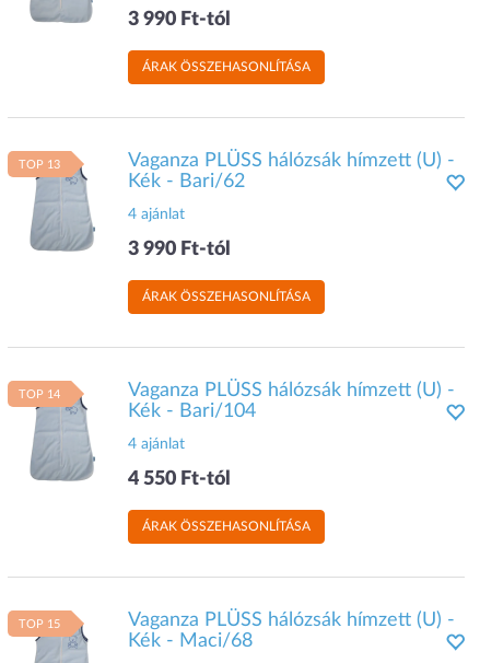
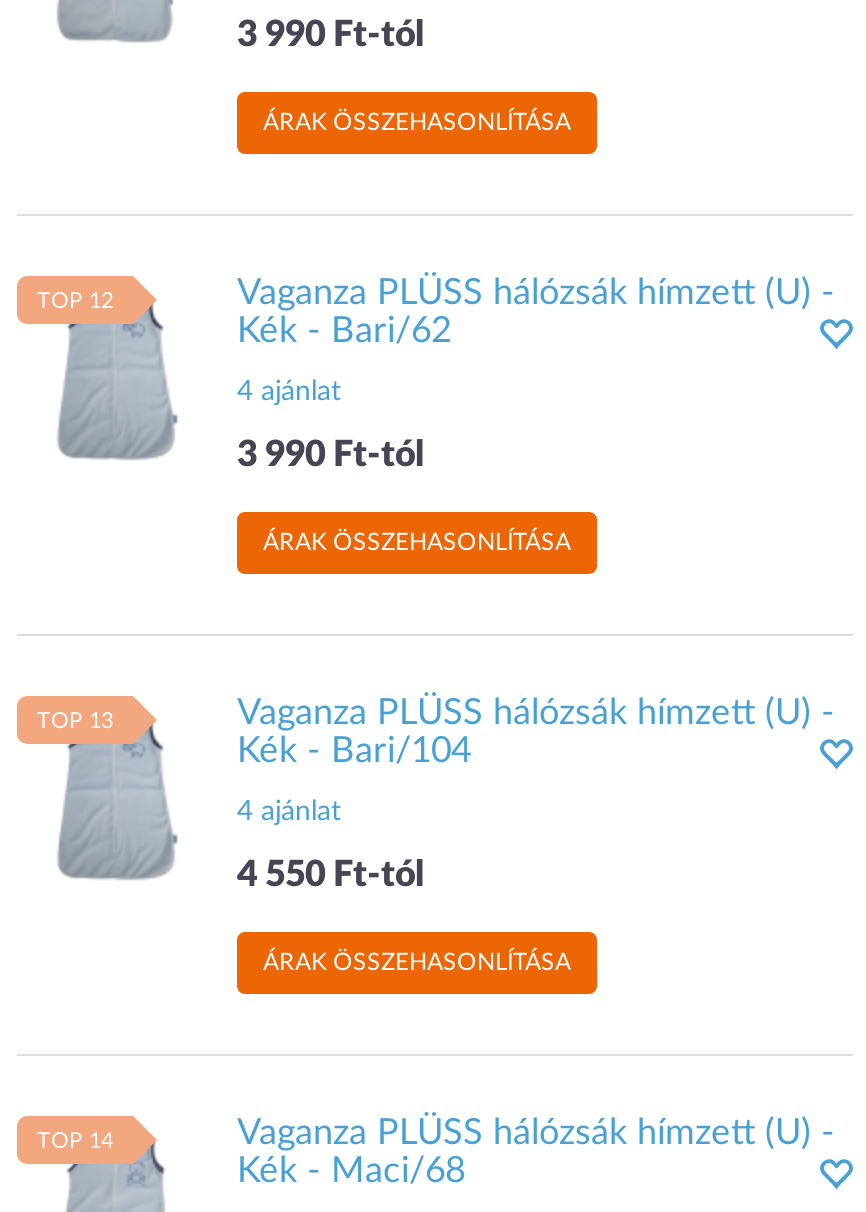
[19,159,60,171] TOP 13 -> [37,290,113,312] TOP 12
[19,388,60,400] TOP 14 -> [37,710,113,732] TOP 13
[19,618,60,630] TOP 15 -> [37,1130,113,1152] TOP 14

